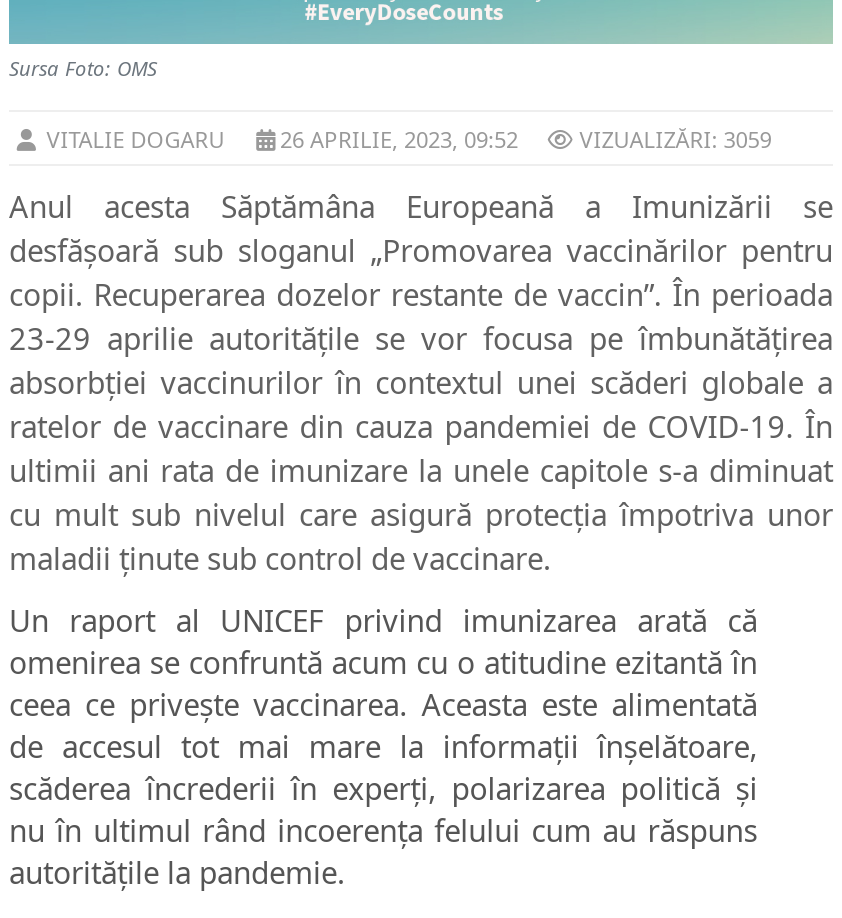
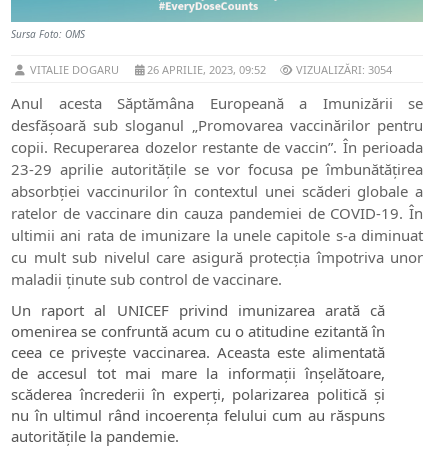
[41,123,771,153] VITALIE DOGARU 26 APRILIE, 2023, 09:52 VIZUALIZĂRI: 3059 -> [27,62,392,77] VITALIE DOGARU 26 APRILIE, 2023, 09:52 VIZUALIZĂRI: 3054

